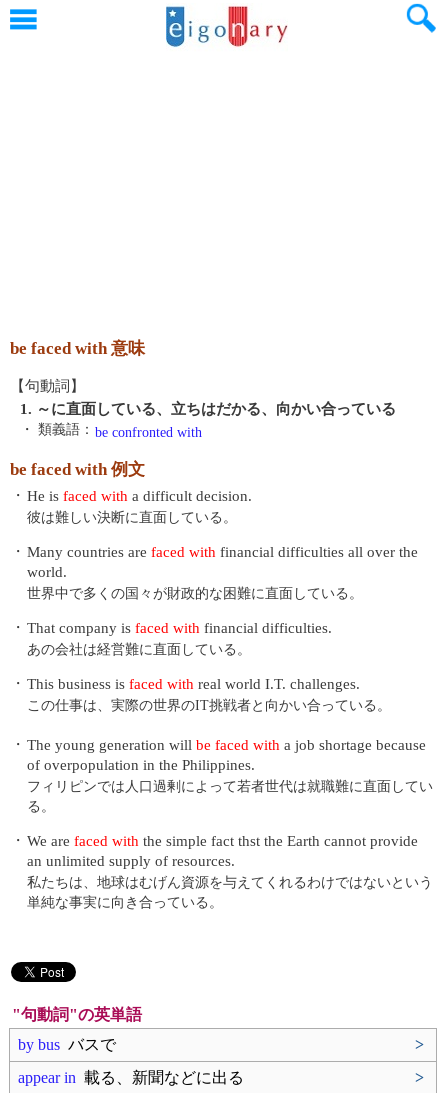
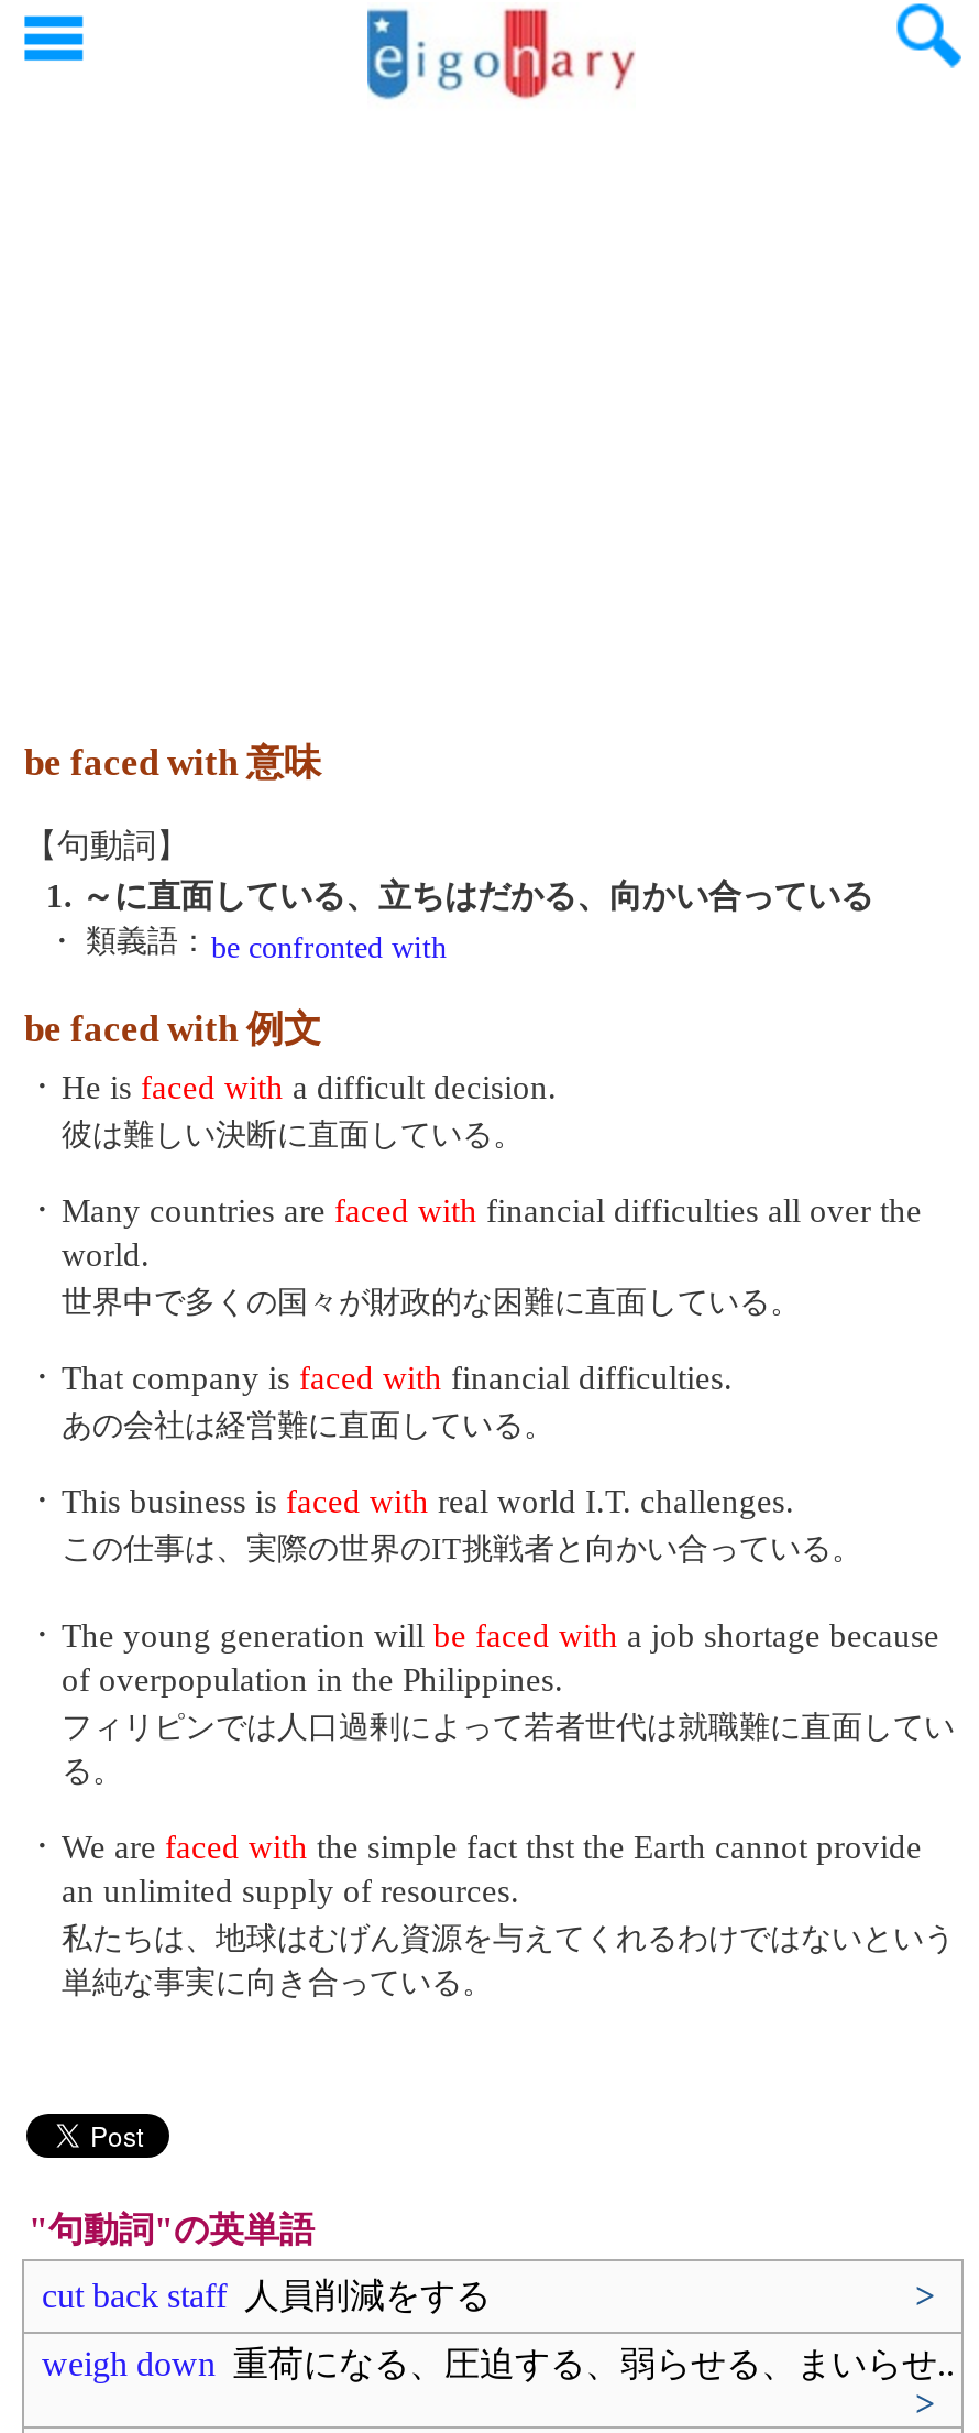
[18,1036,116,1053] by busバスで -> [42,2277,491,2314] cut back staff人員削減をする
[18,1069,244,1086] appear in載る、新聞などに出る -> [42,2345,955,2382] weigh down重荷になる、圧迫する、弱らせる、まいらせ..

